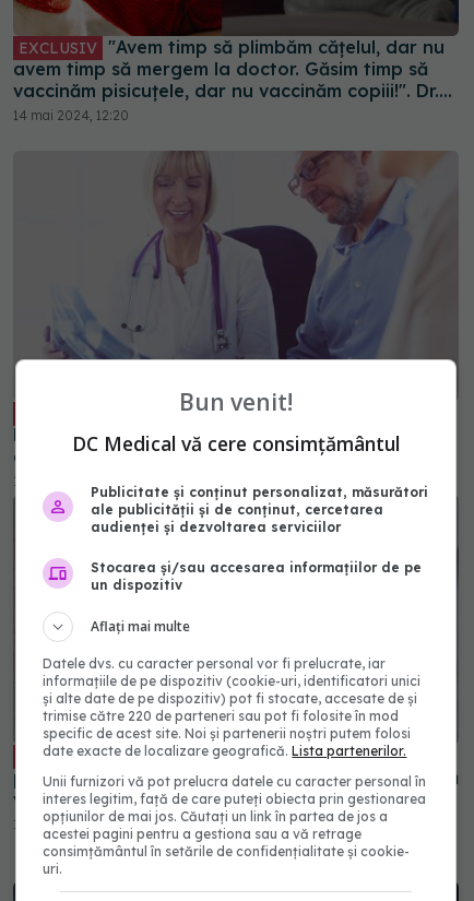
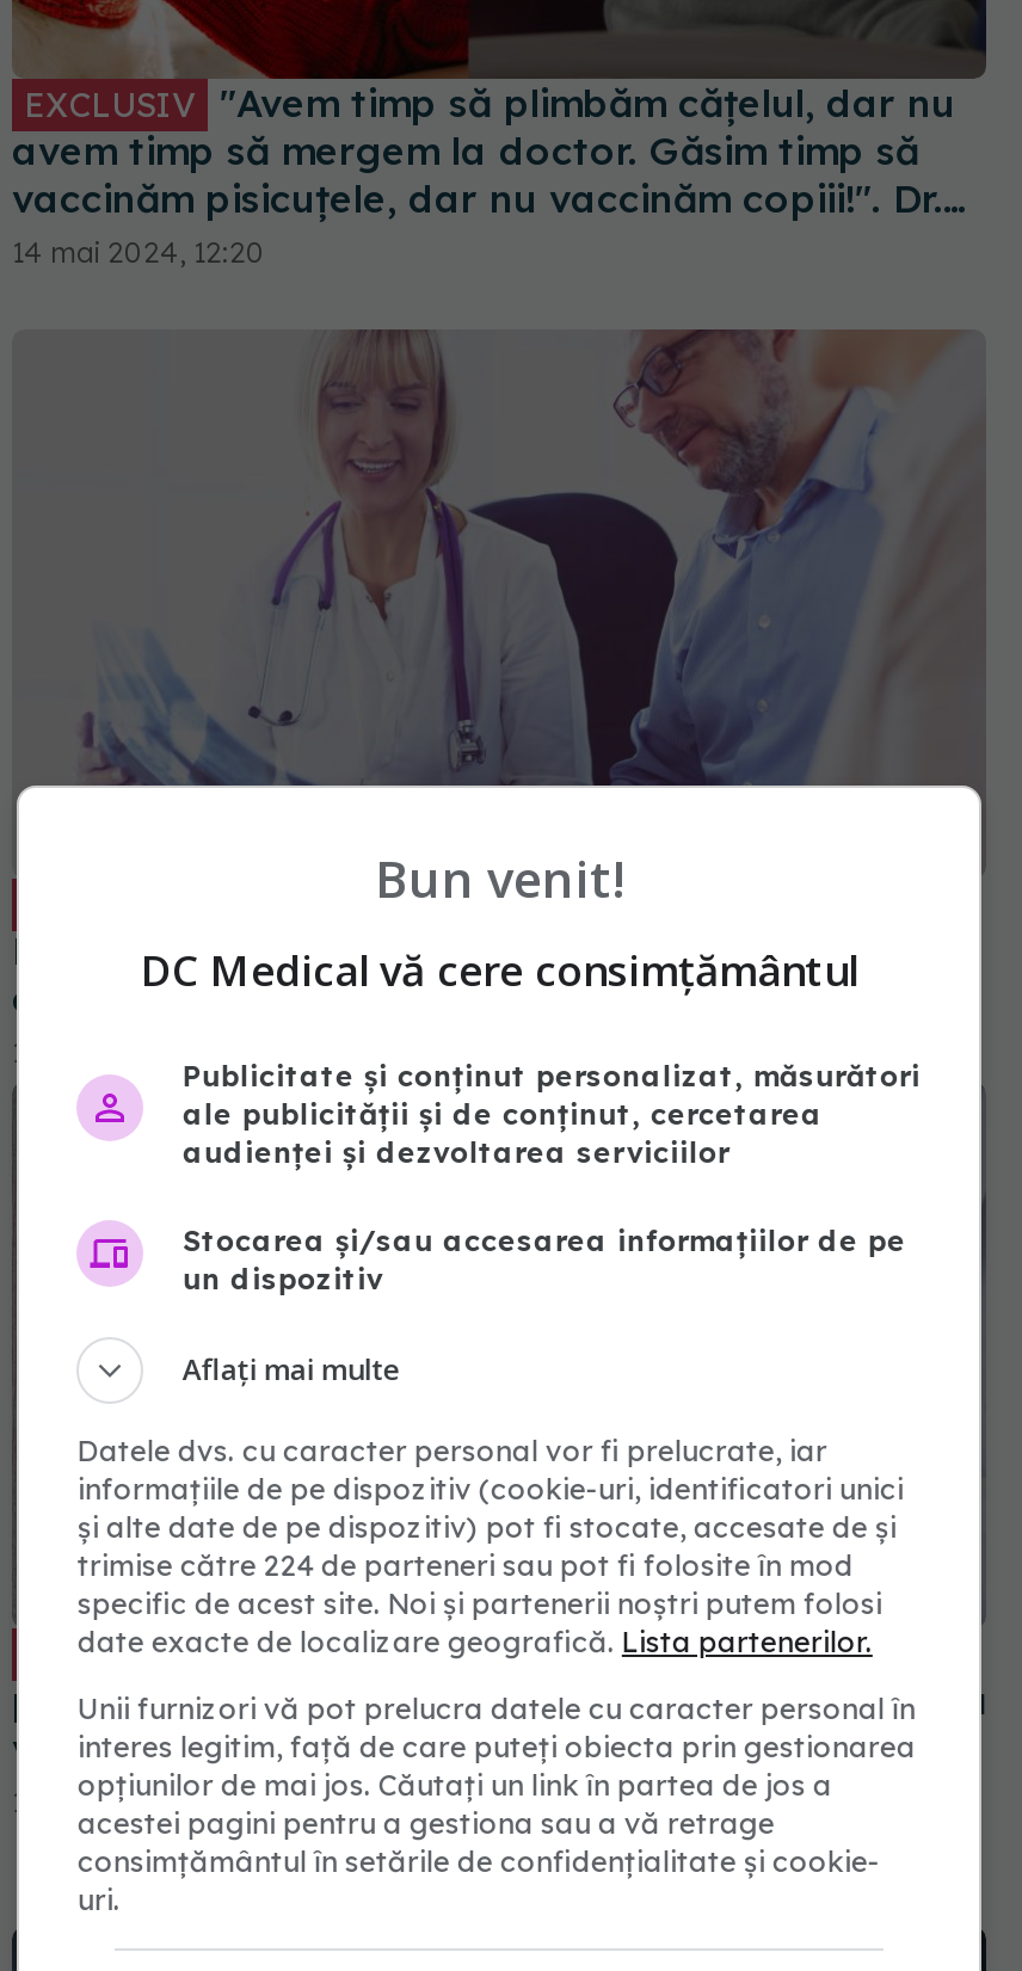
[43,707,399,724] trimise către 220 de parteneri sau pot fi folosite în mod -> [77,1546,853,1582] trimise către 224 de parteneri sau pot fi folosite în mod

